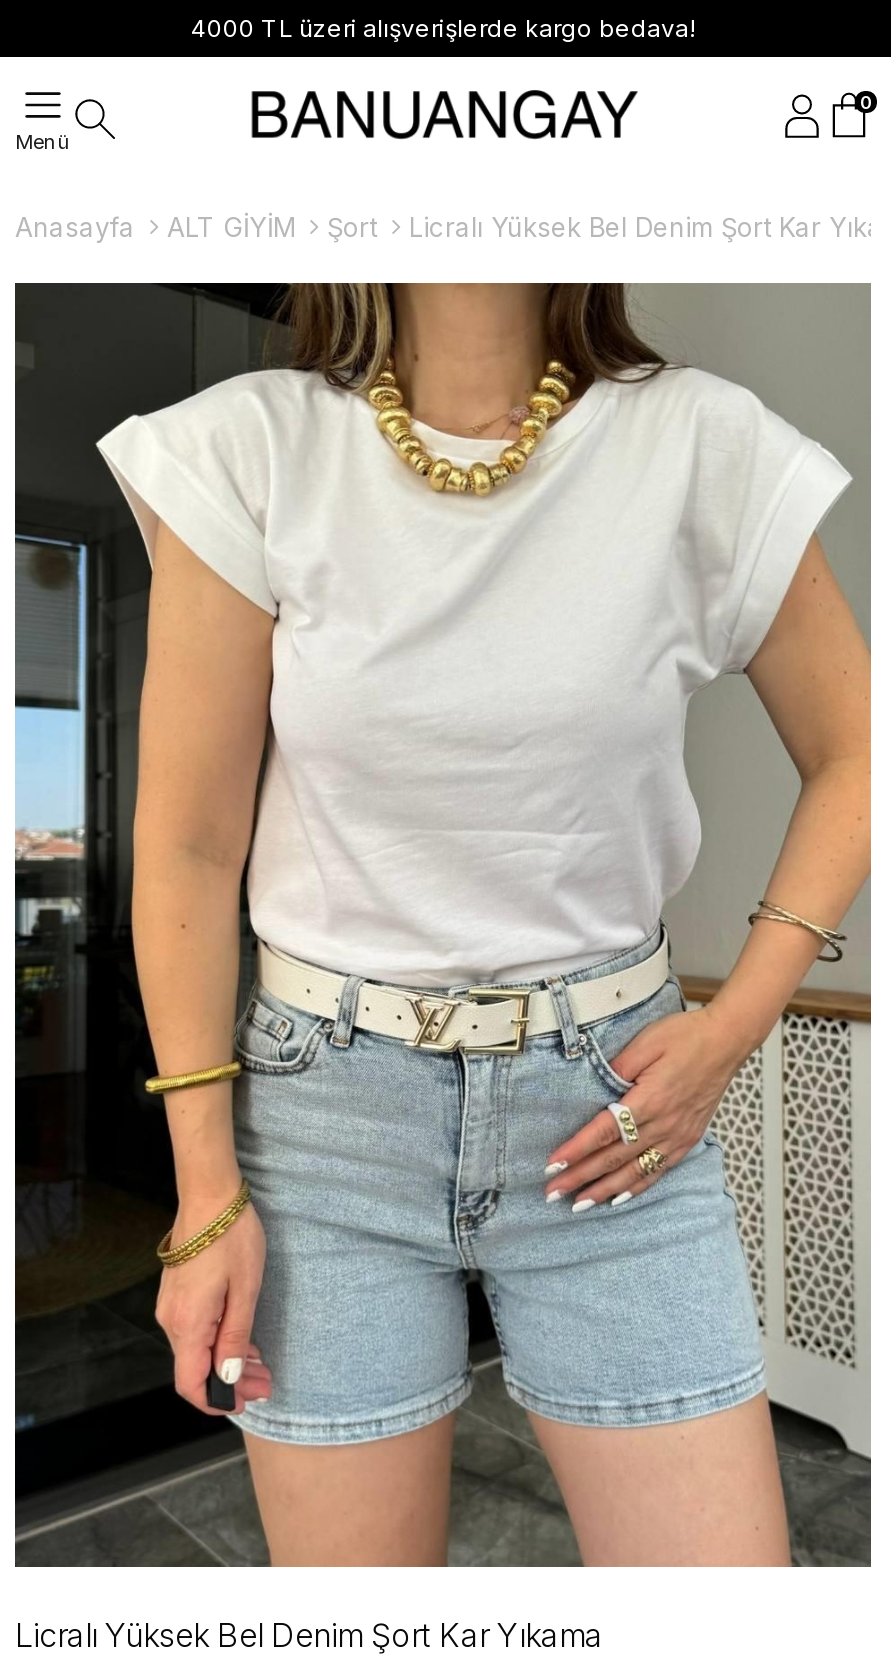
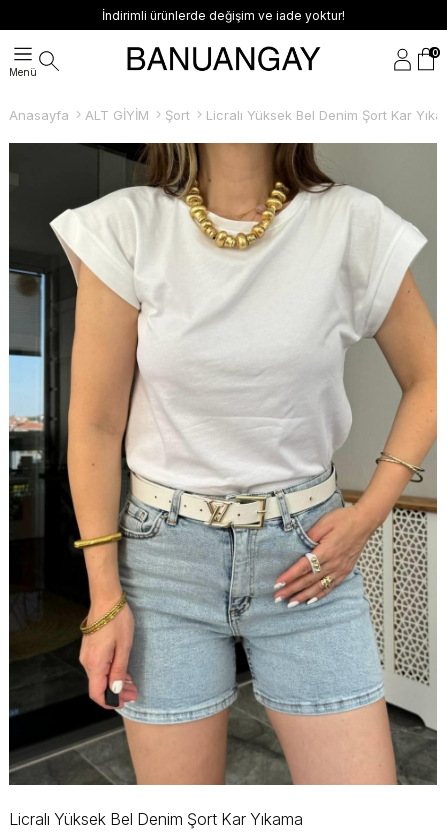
[191,12,695,42] 4000 TL üzeri alışverişlerde kargo bedava! -> [101,7,344,22] İndirimli ürünlerde değişim ve iade yoktur!

